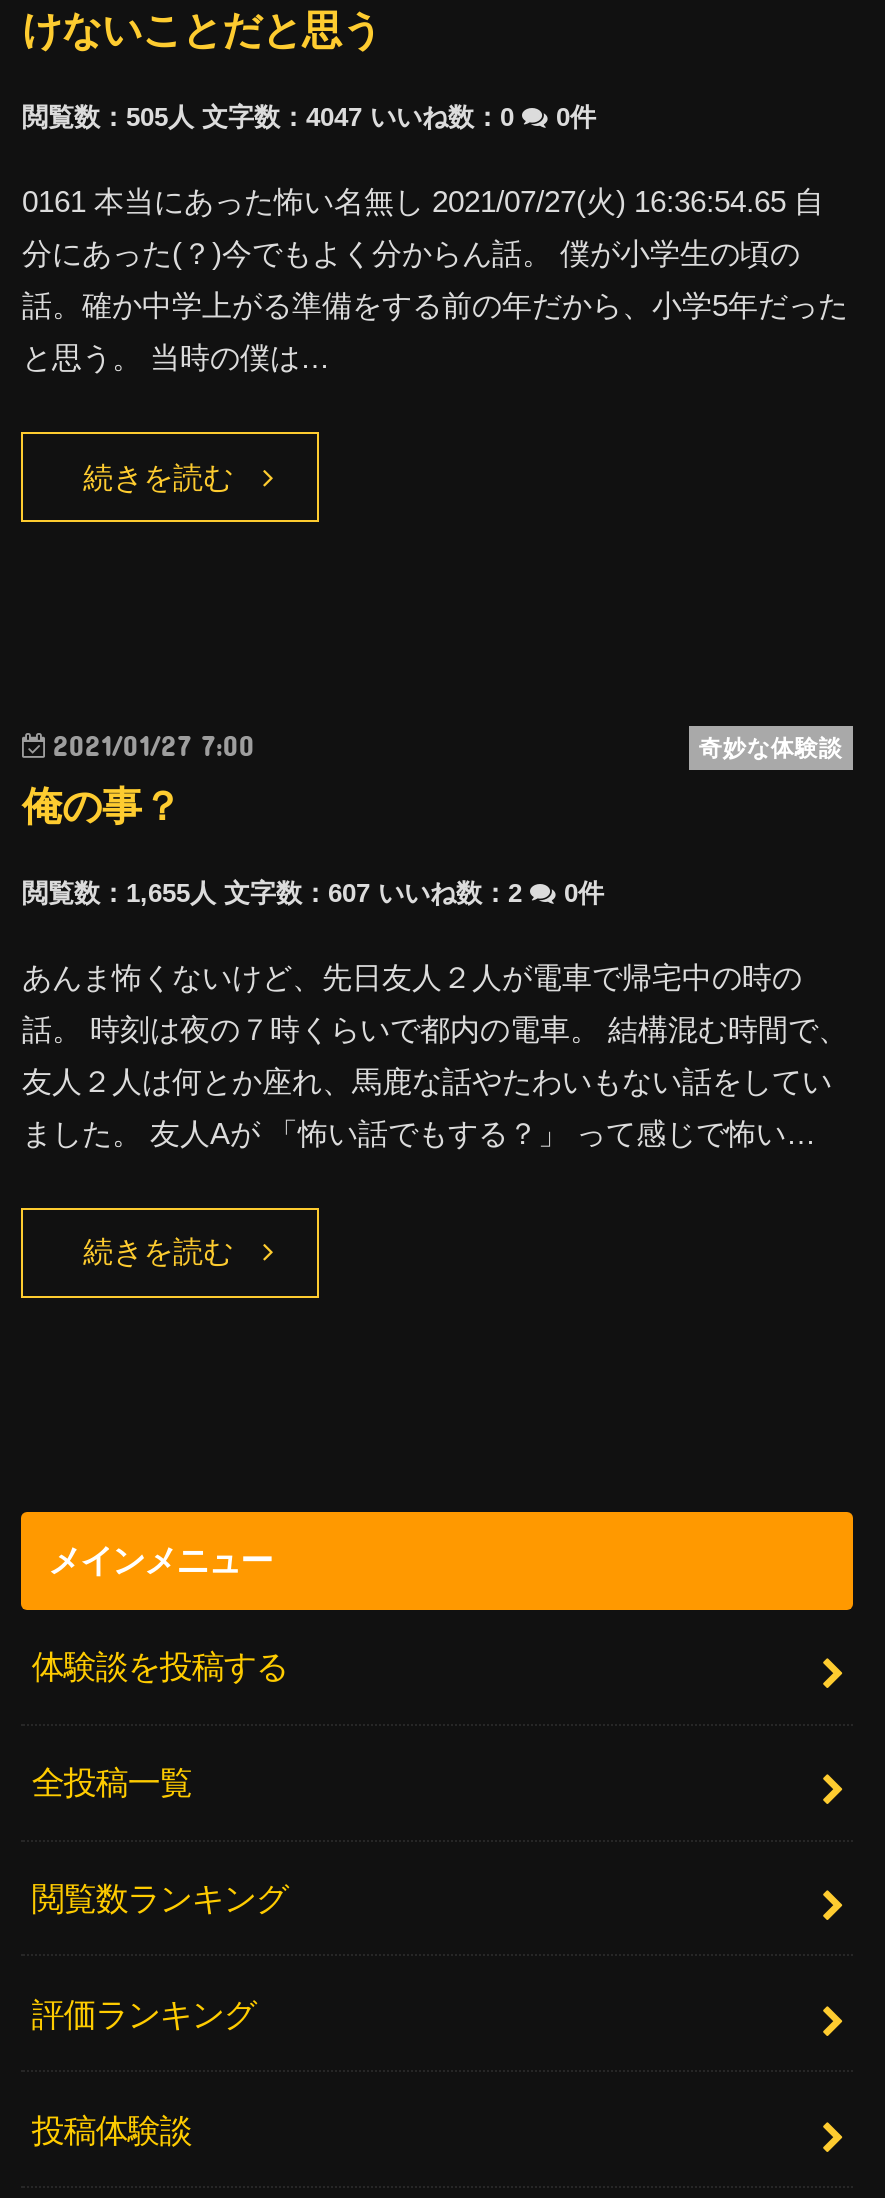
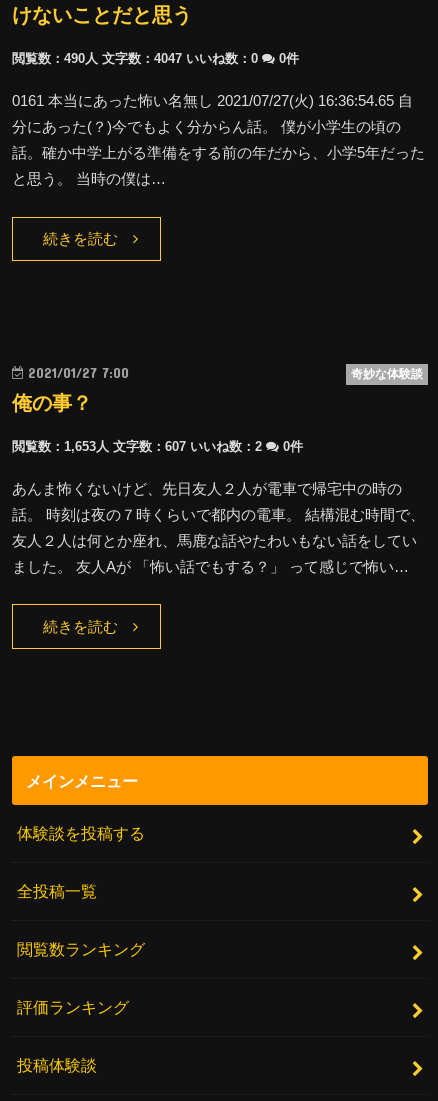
[22,103,514,133] 閲覧数：505人 文字数：4047 いいね数：0 -> [12,51,258,66] 閲覧数：490人 文字数：4047 いいね数：0
[22,878,522,908] 閲覧数：1,655人 文字数：607 いいね数：2 -> [12,439,262,454] 閲覧数：1,653人 文字数：607 いいね数：2

